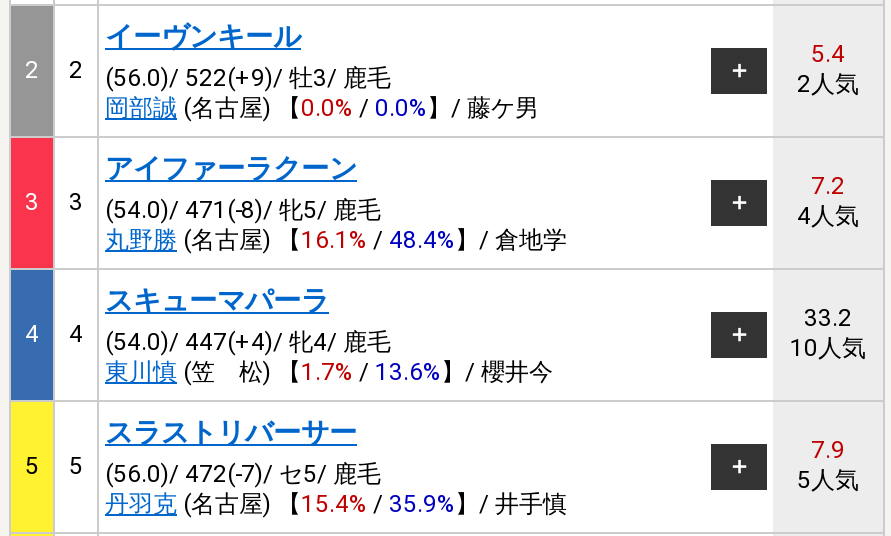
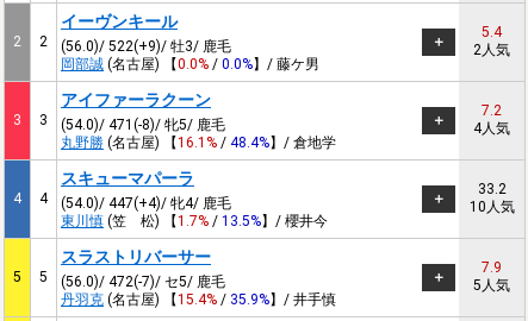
[105,359,553,387] 東川慎(笠 松) 【1.7% / 13.6%】/ 櫻井今 -> [61,213,328,230] 東川慎(笠 松) 【1.7% / 13.5%】/ 櫻井今

